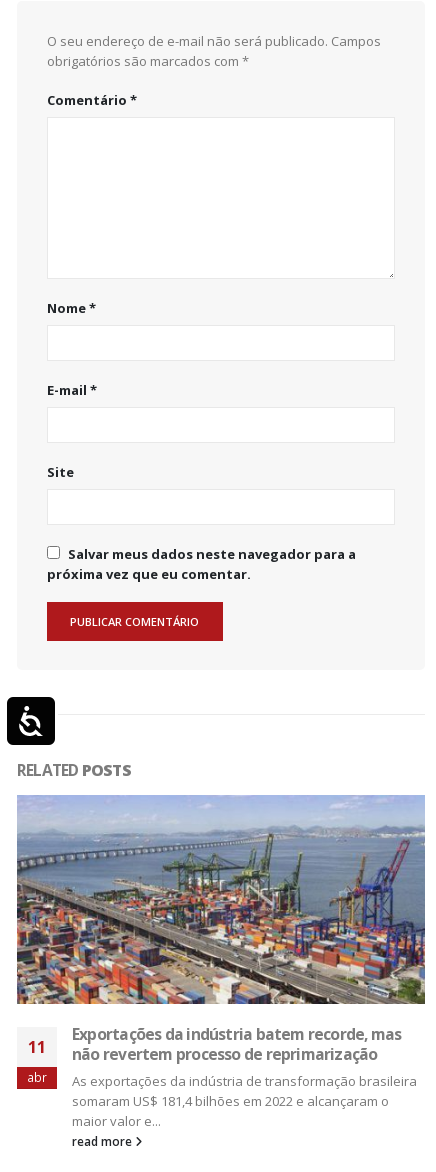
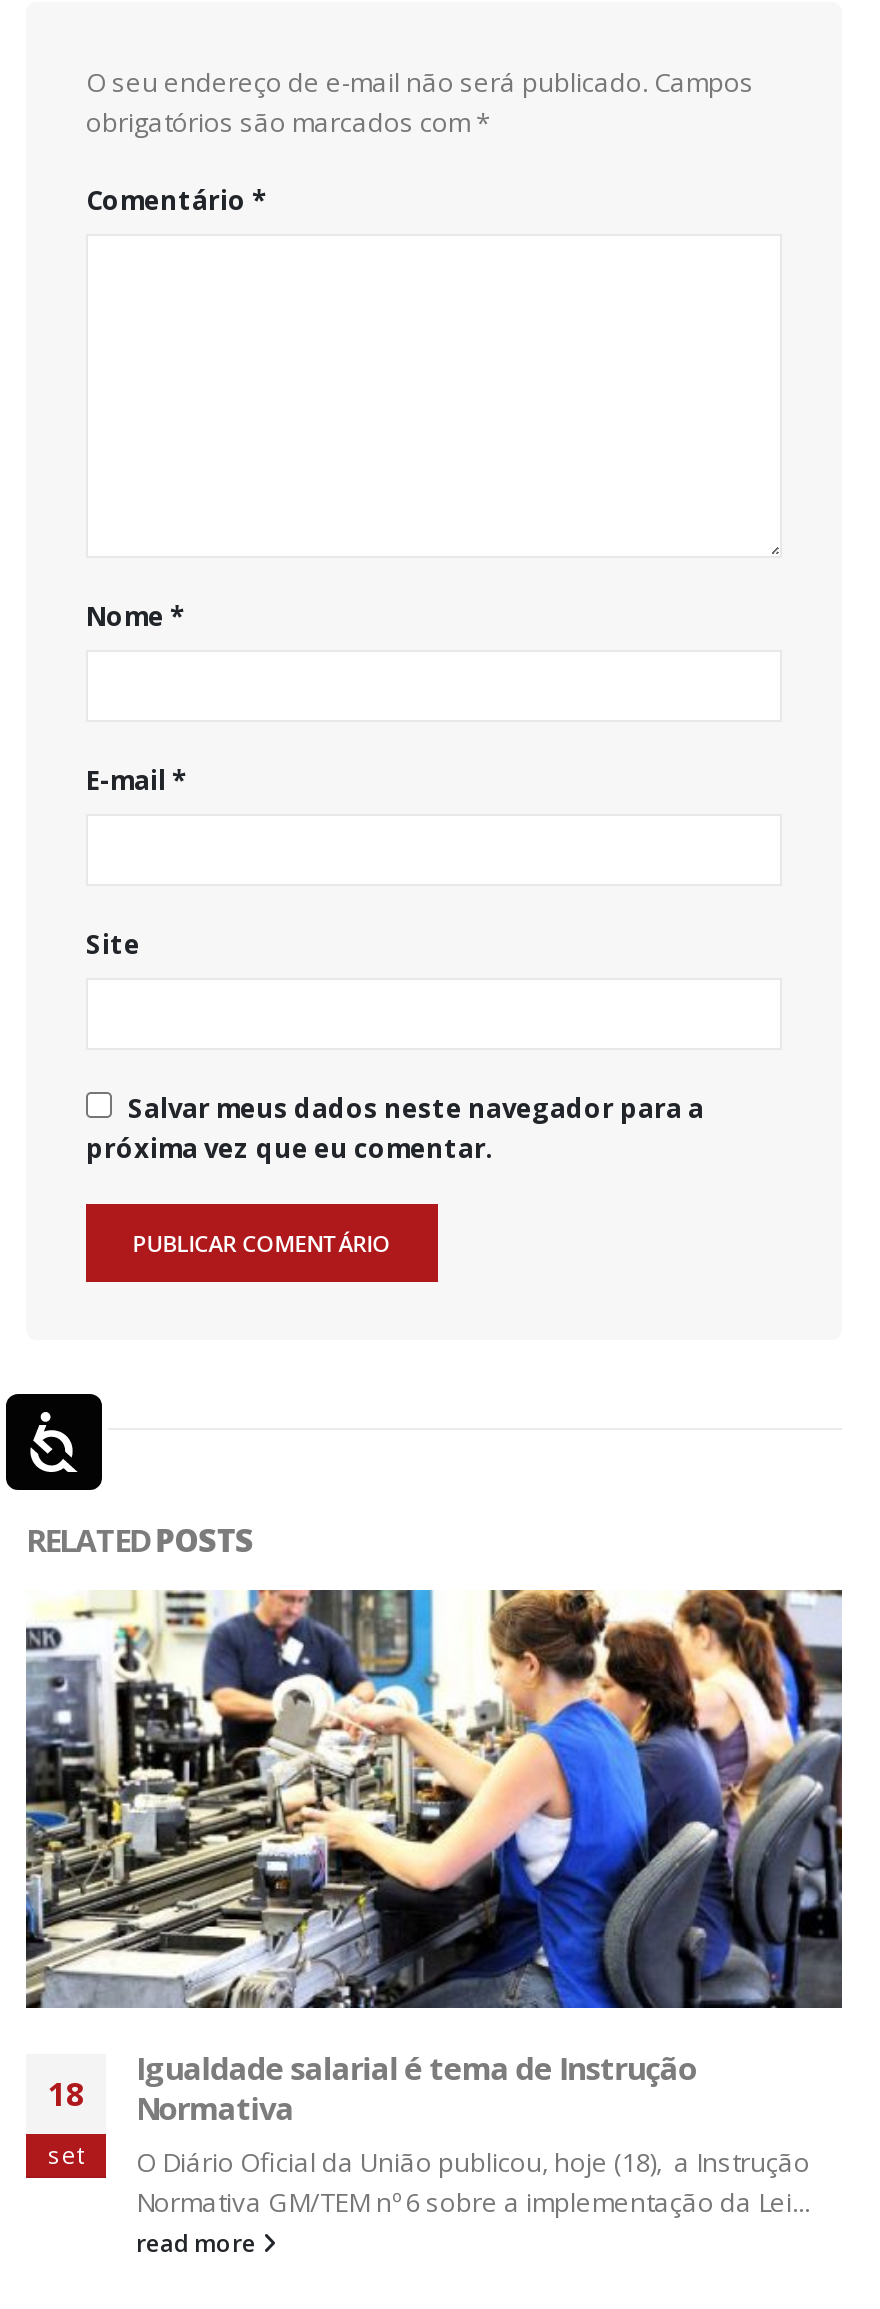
[16,794,425,1130] [image] | Exportações da indústria batem recorde, mas | não revertem processo de reprimarização | As exportações da indústria de transformação brasileira | somaram US$ 181,4 bilhões em 2022 e alcançaram o | maior valor e... -> [26,1588,844,2221] [image] | Igualdade salarial é tema de Instrução | Normativa | O Diário Oficial da União publicou, hoje (18), a Instrução | Normativa GM/TEM nº 6 sobre a implementação da Lei...
[28,1036,46,1058] 11 -> [48,2073,84,2117] 18
[27,1069,47,1085] abr -> [48,2139,84,2171] set

